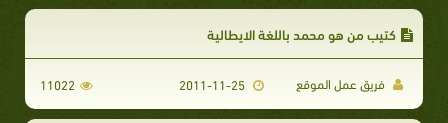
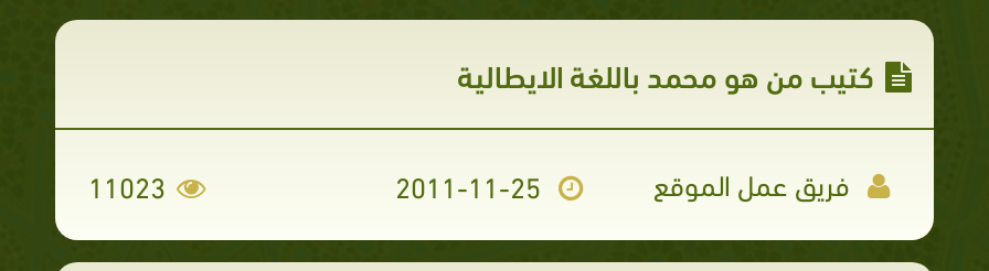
[40,74,75,94] 11022 -> [88,162,166,206] 11023

